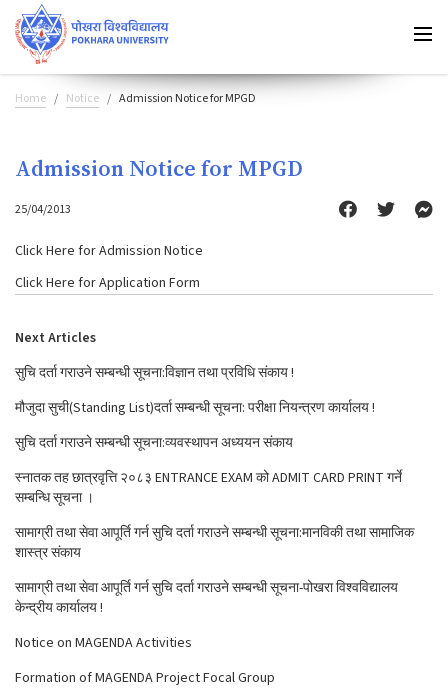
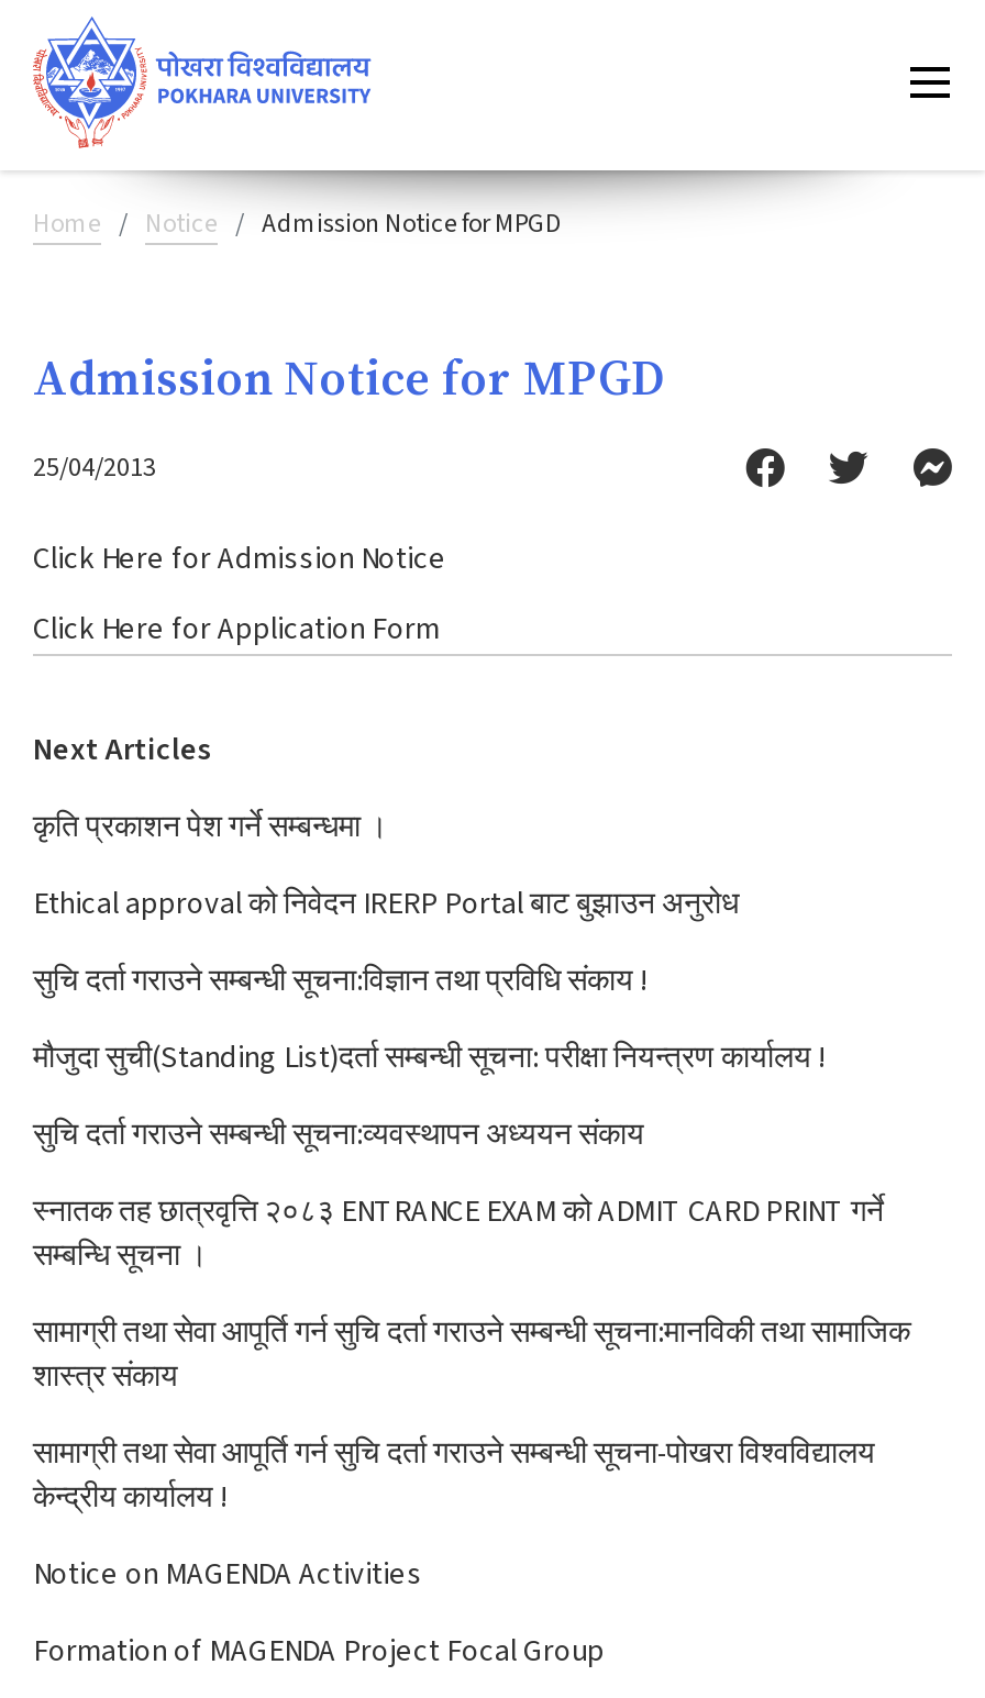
none -> [33,806,739,926] कृति प्रकाशन पेश गर्ने सम्बन्धमा । | Ethical approval को निवेदन IRERP Portal बाट बुझाउन अनुरोध

